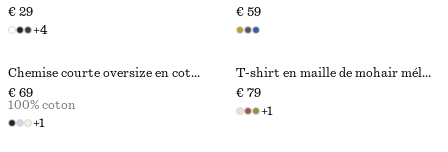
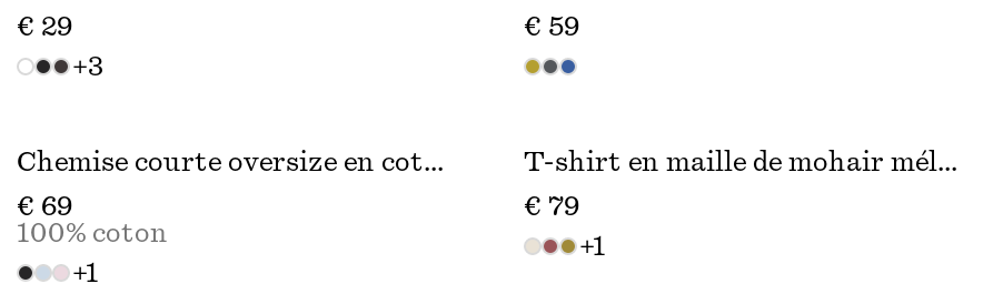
[33,24,48,36] +4 -> [72,53,103,80] +3

